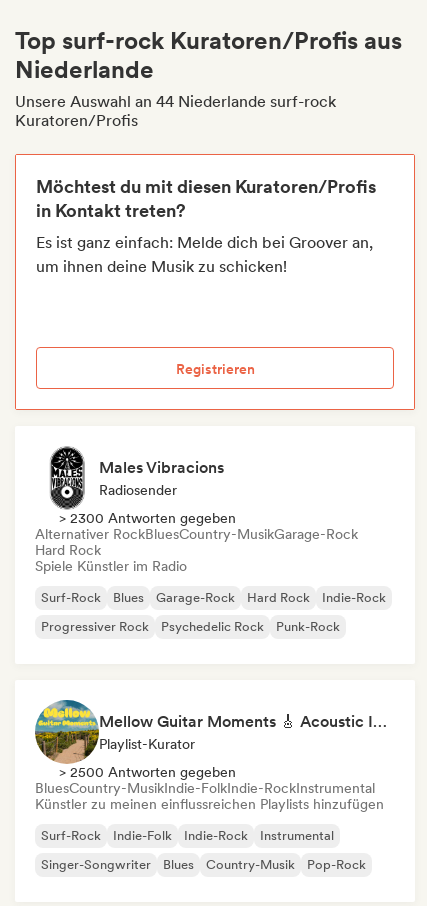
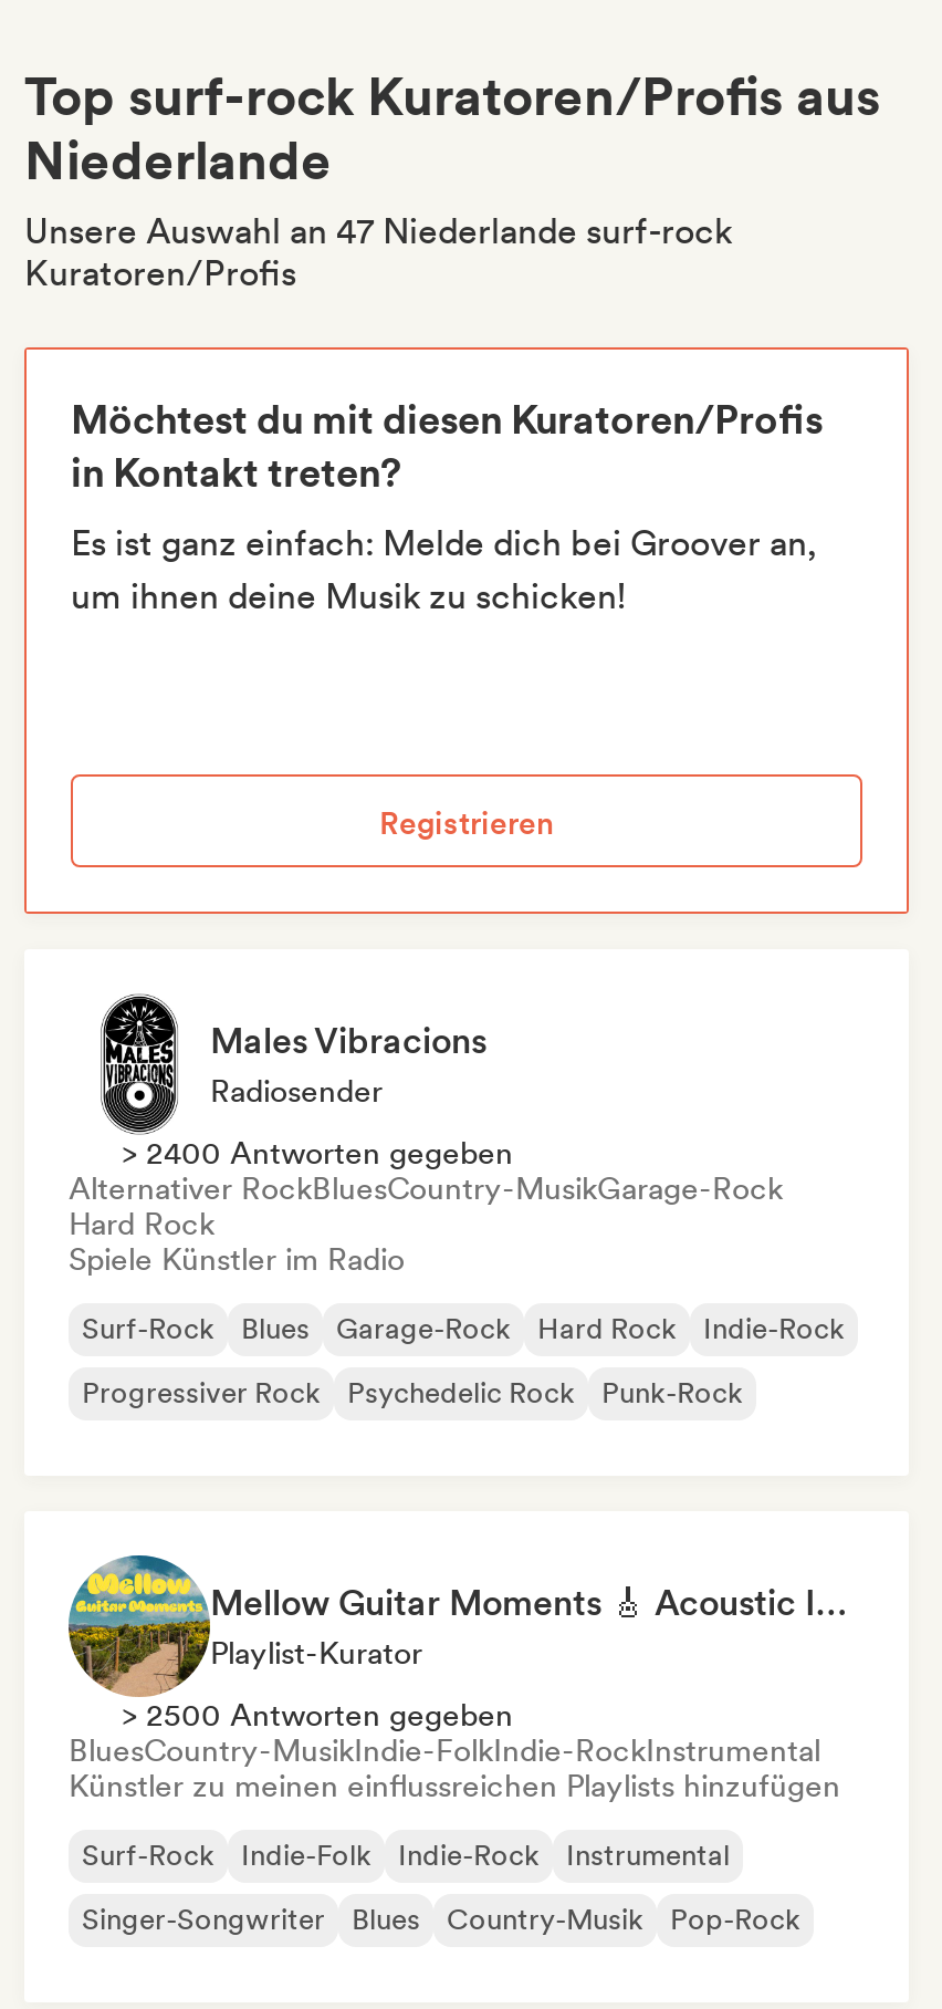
[15,92,336,111] Unsere Auswahl an 44 Niederlande surf-rock -> [24,210,732,252] Unsere Auswahl an 47 Niederlande surf-rock
[59,510,236,526] > 2300 Antworten gegeben -> [122,1135,513,1170] > 2400 Antworten gegeben

